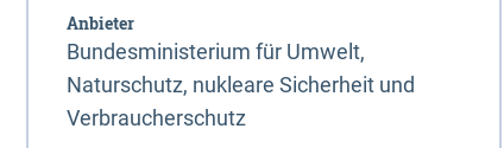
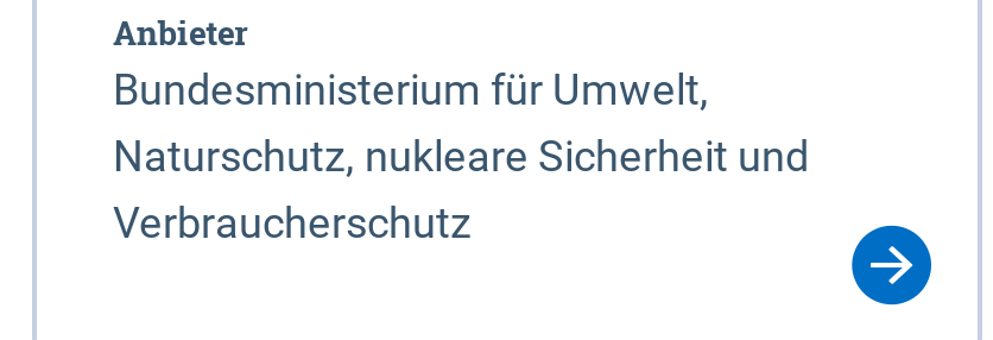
none -> [849,221,935,309] [image]

